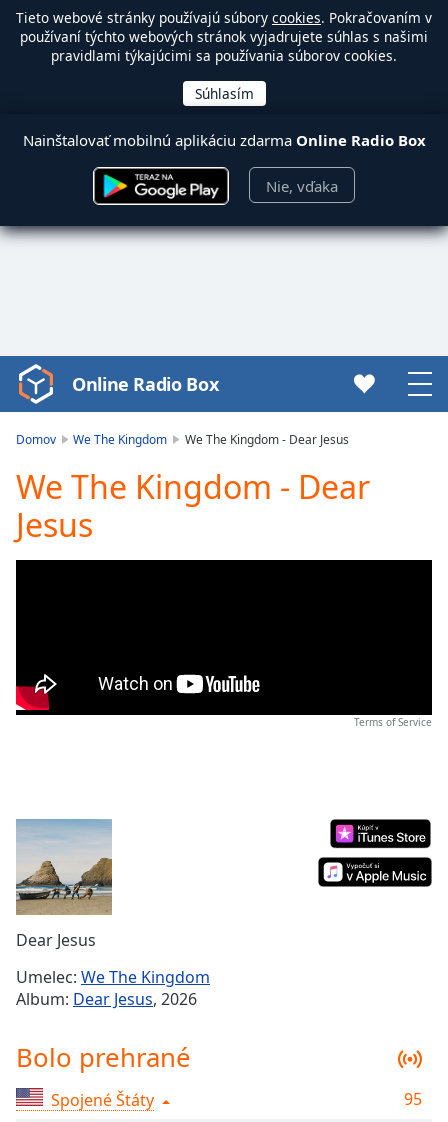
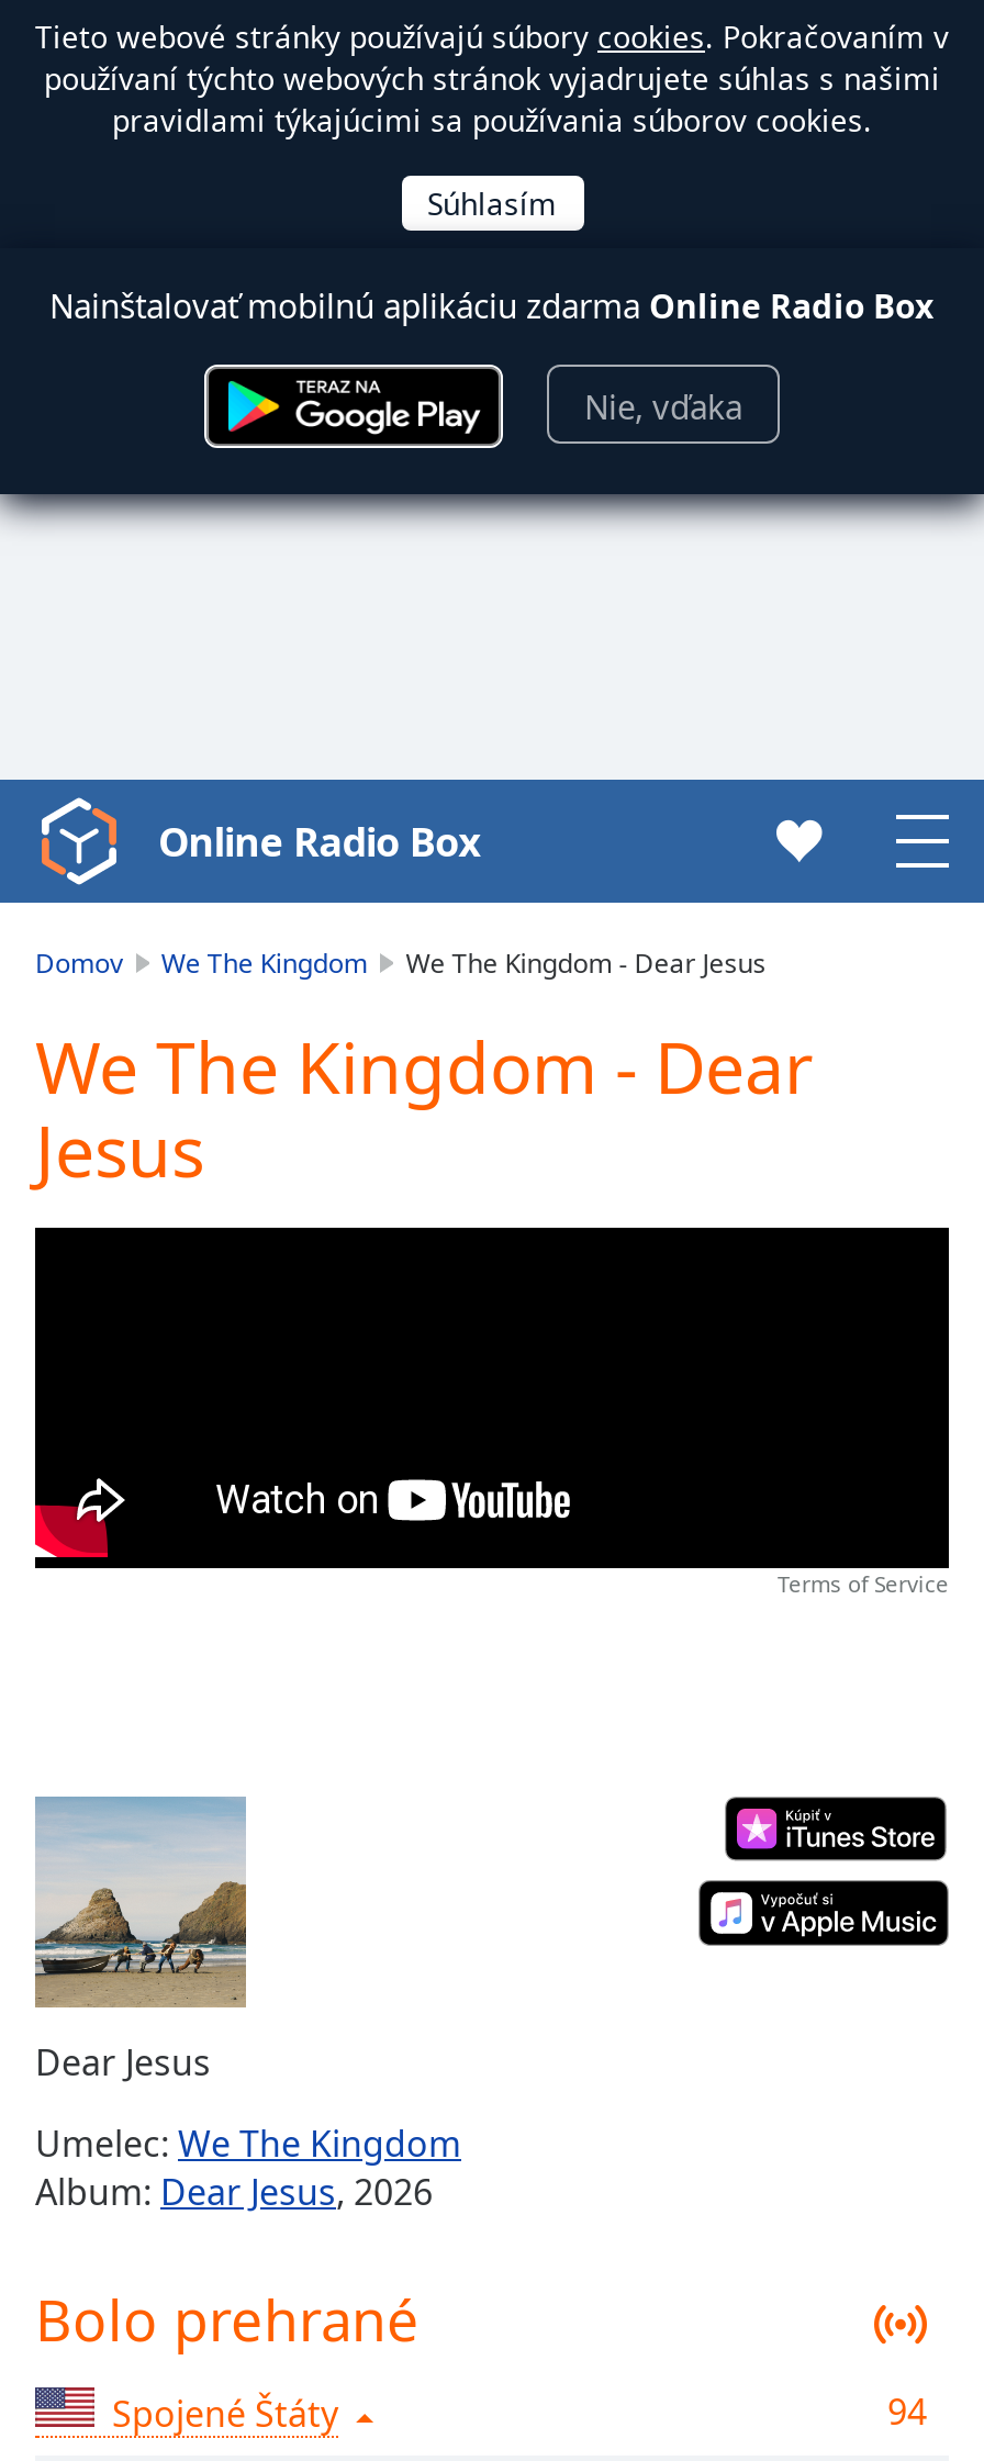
[404,1088,422,1110] 95 -> [887,2387,927,2436] 94

